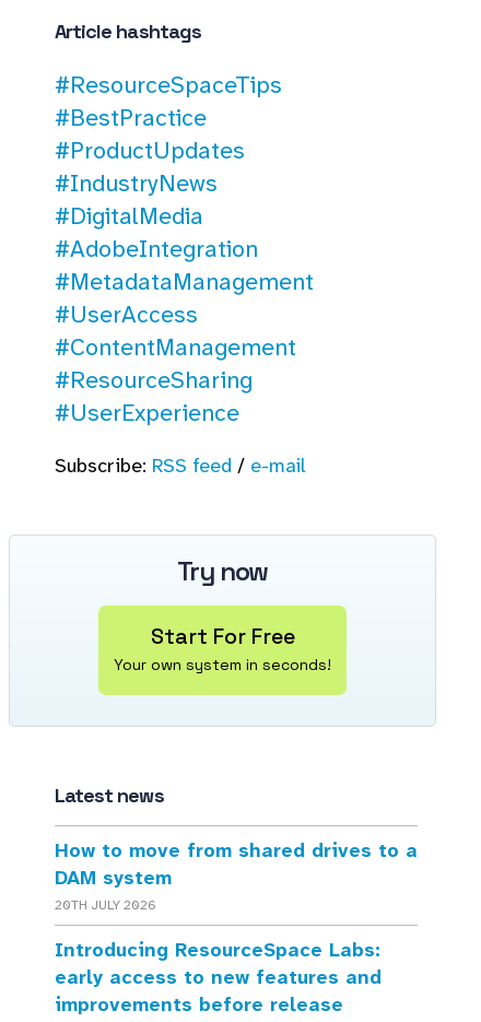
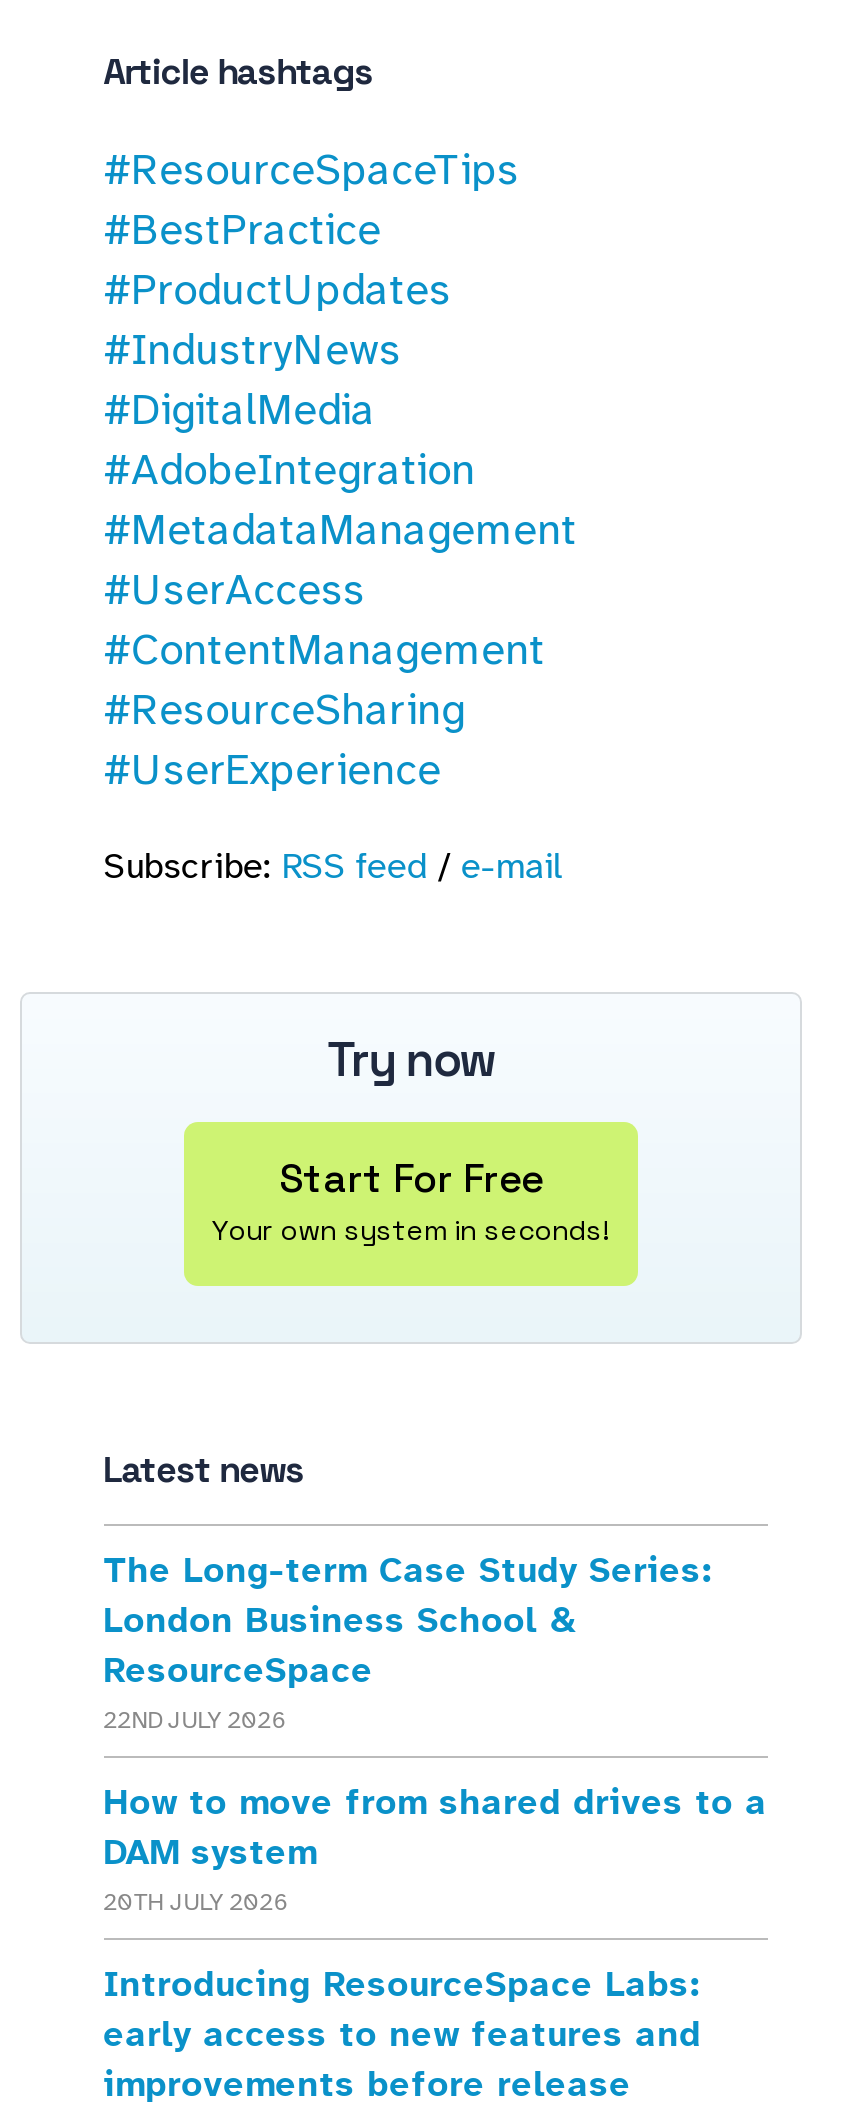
none -> [103,1546,711,1736] The Long-term Case Study Series: | London Business School & | ResourceSpace | 22ND JULY 2026

